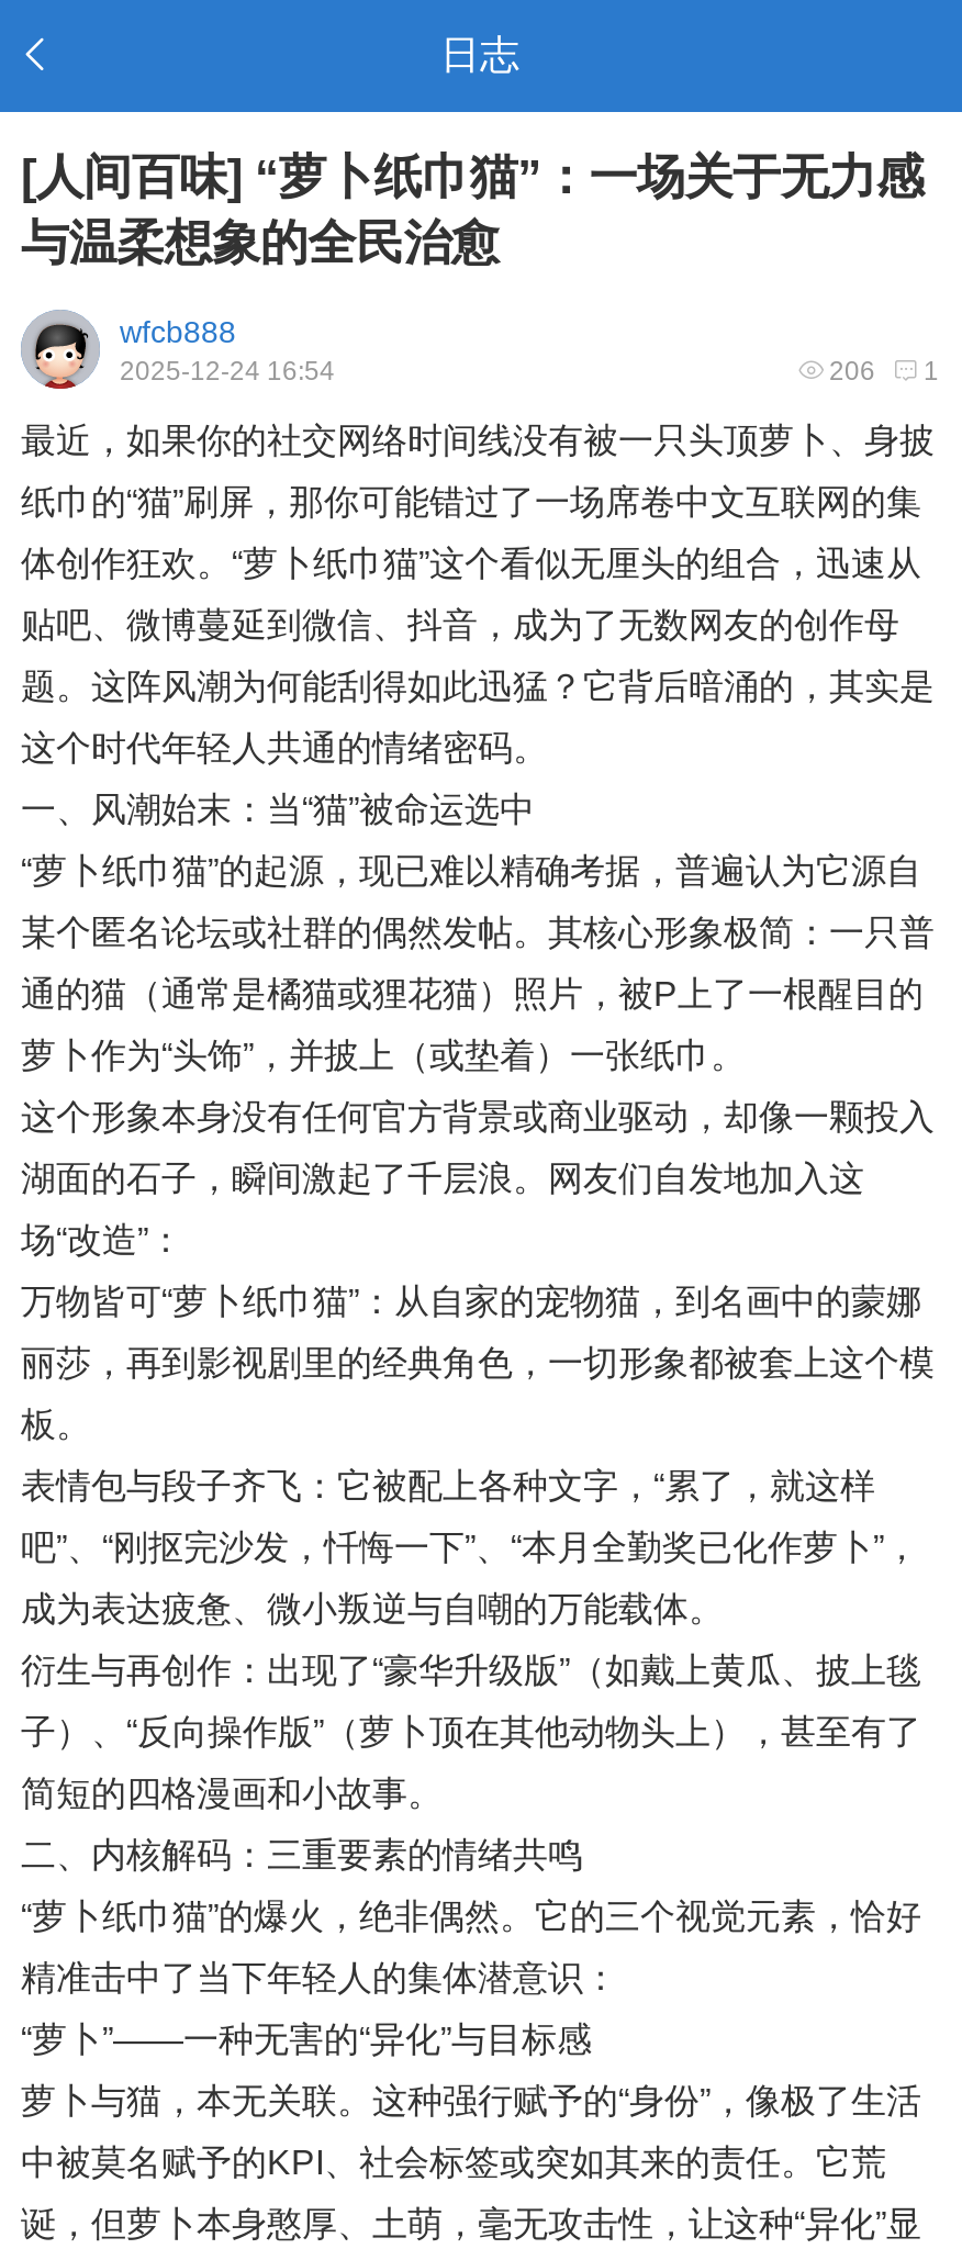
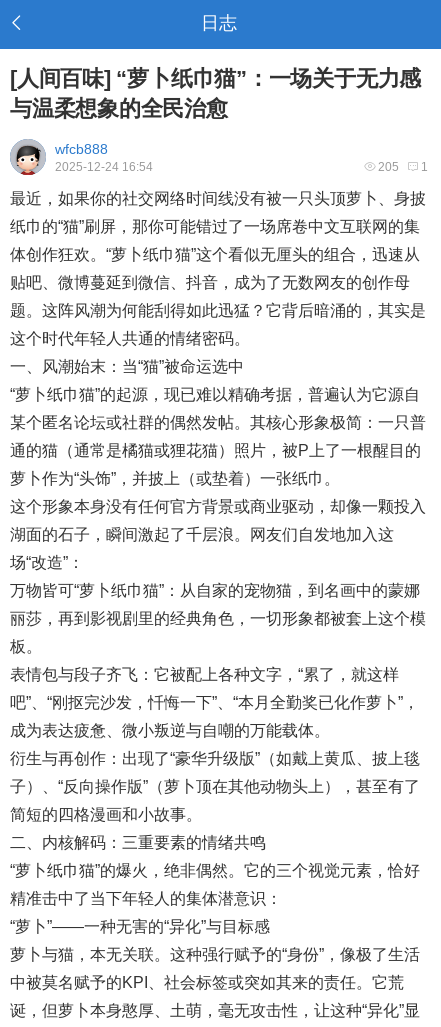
[829,356,939,387] 206 1 -> [378,160,428,174] 205 1

